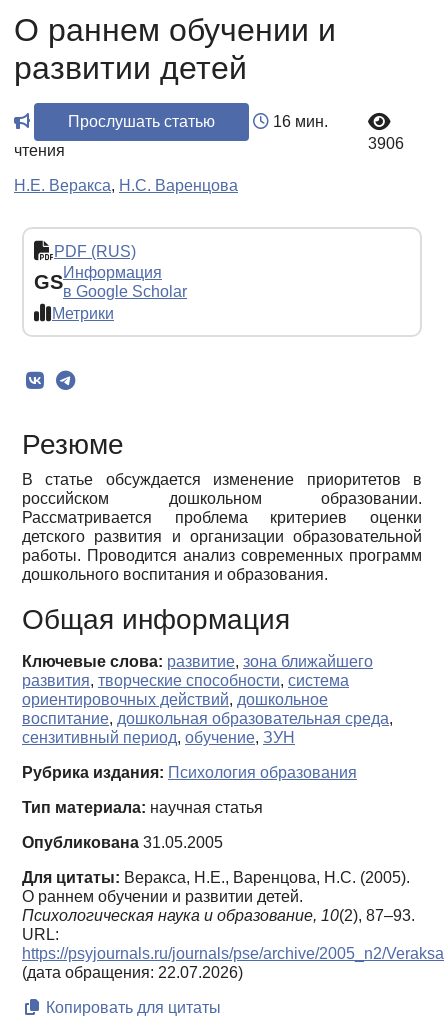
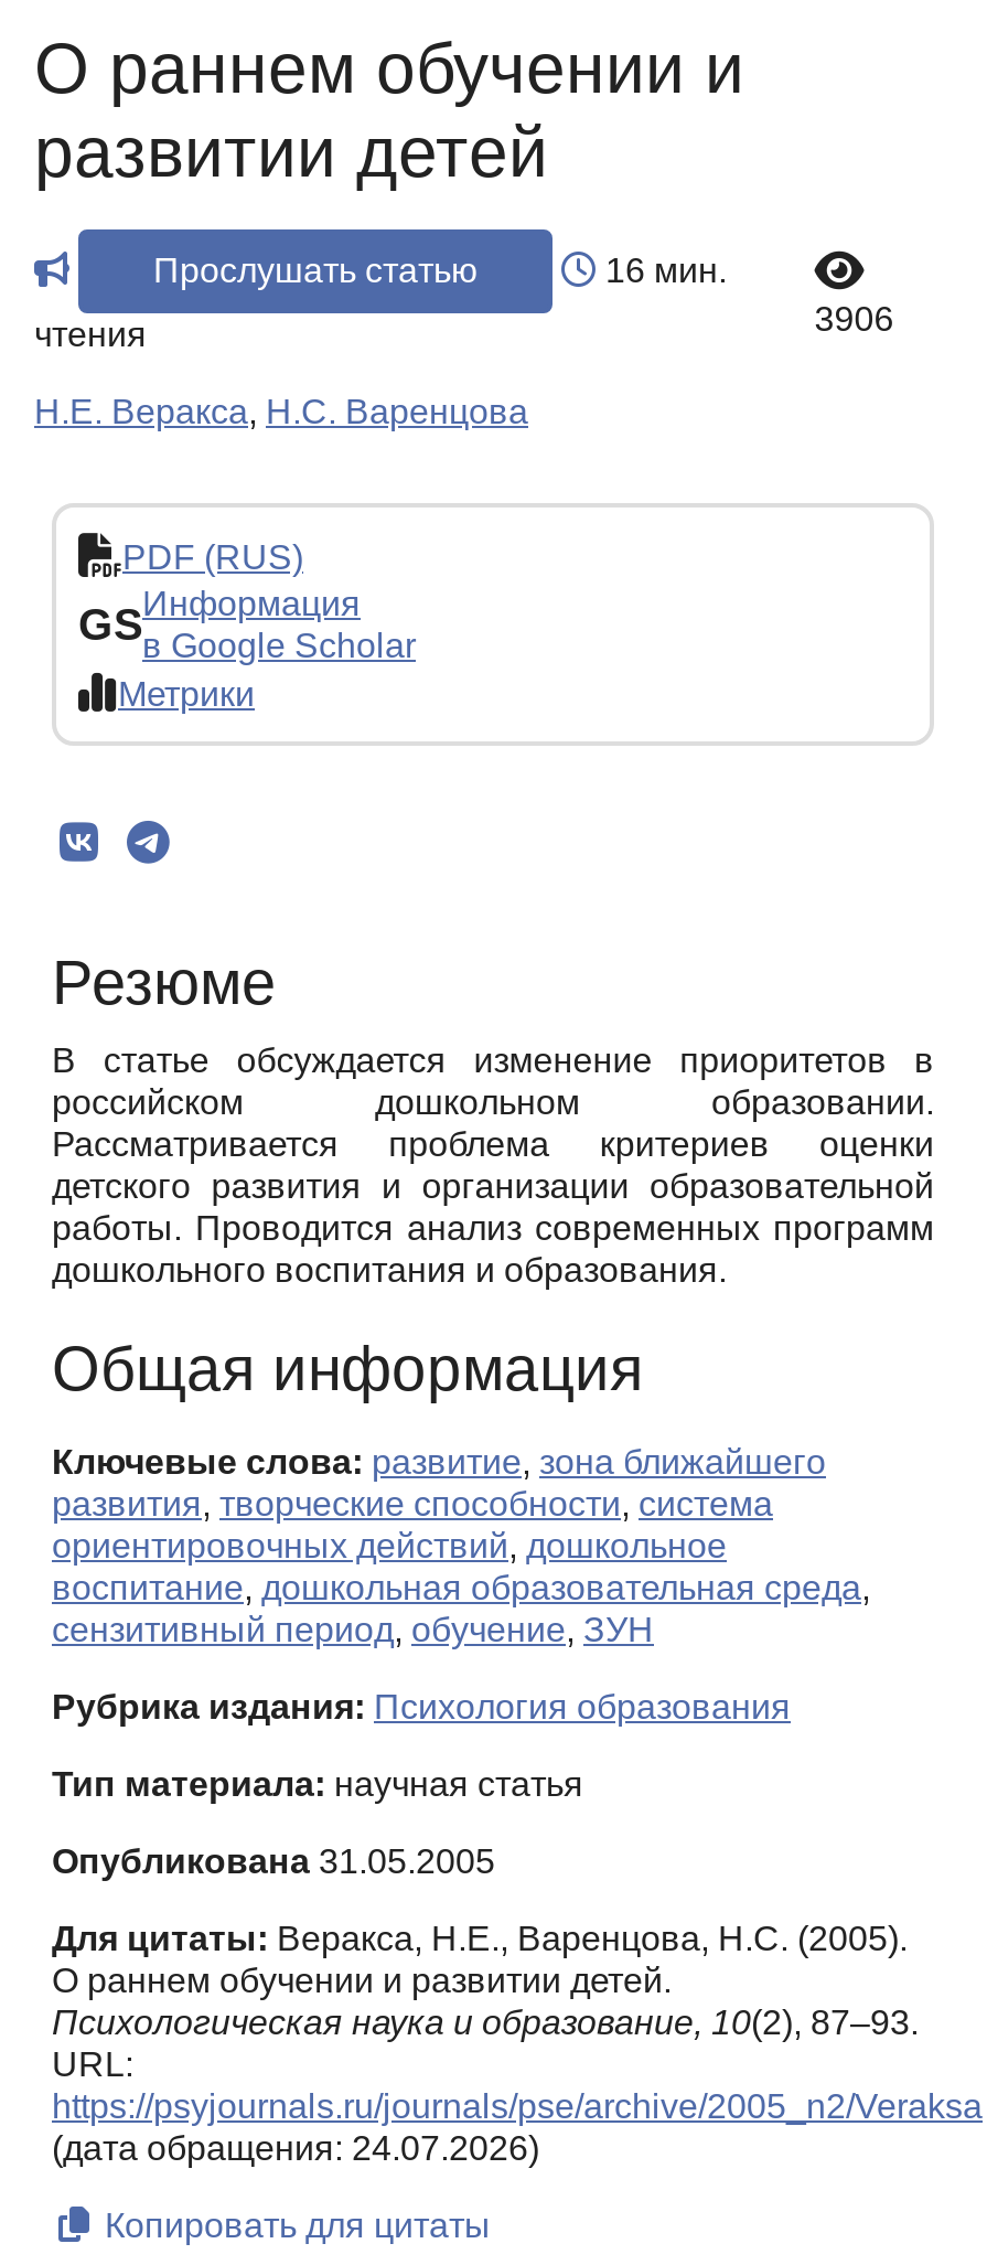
[22,964,243,981] (дата обращения: 22.07.2026) -> [52,2130,539,2167] (дата обращения: 24.07.2026)

